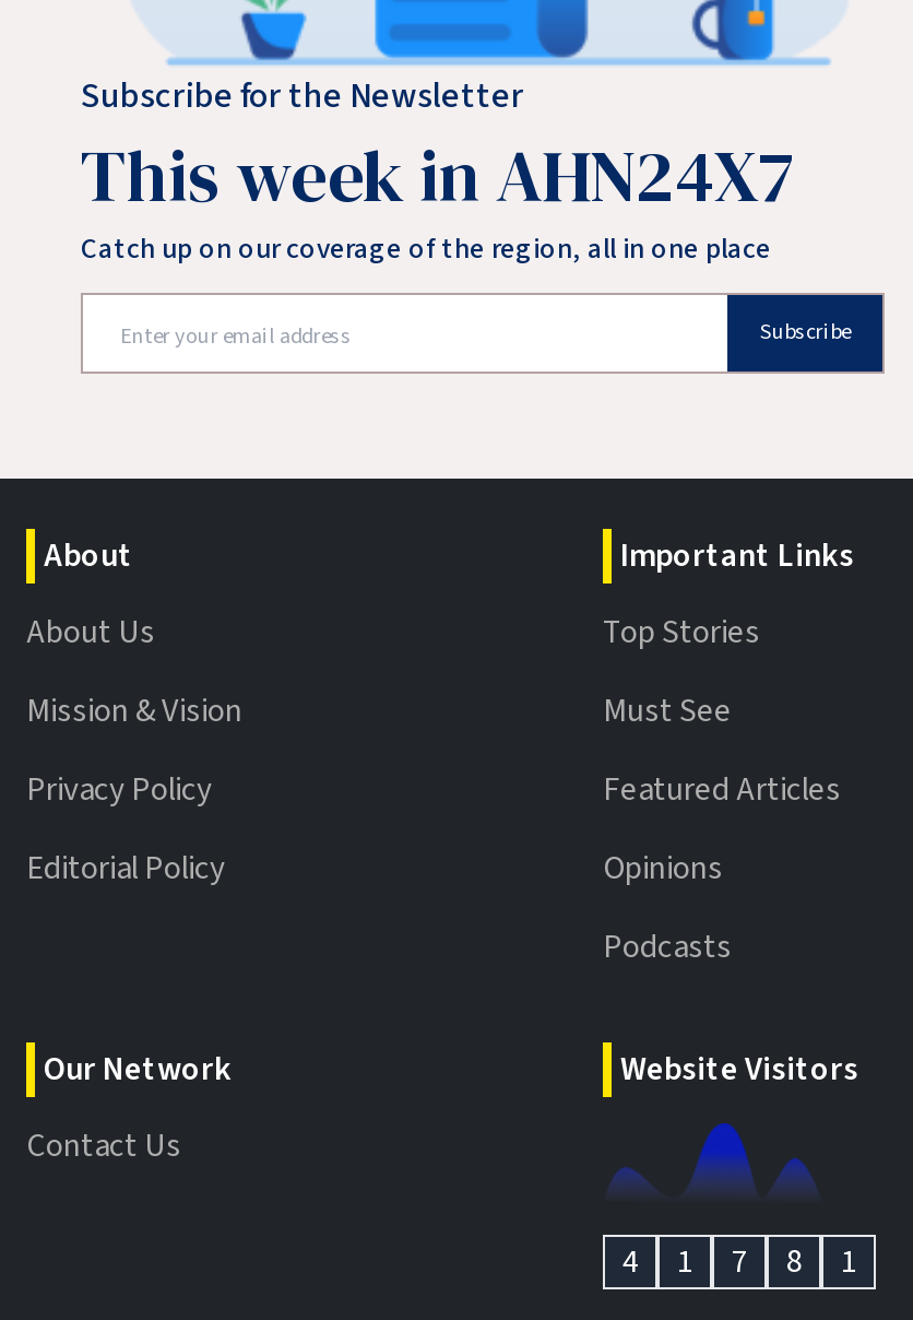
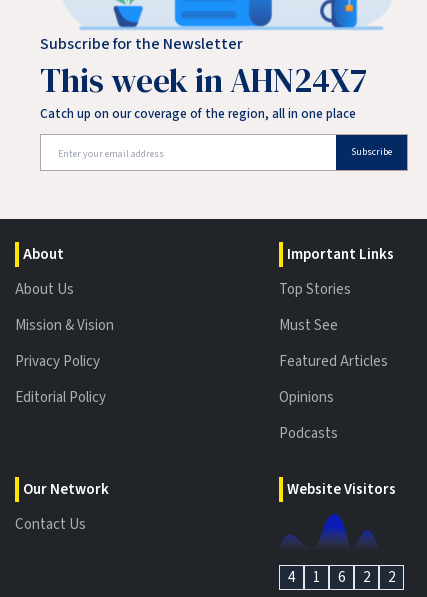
[732,1239,747,1285] 7 -> [338,567,345,588] 6
[786,1239,802,1285] 8 -> [363,567,370,588] 2
[841,1239,856,1285] 1 -> [388,567,395,588] 2

